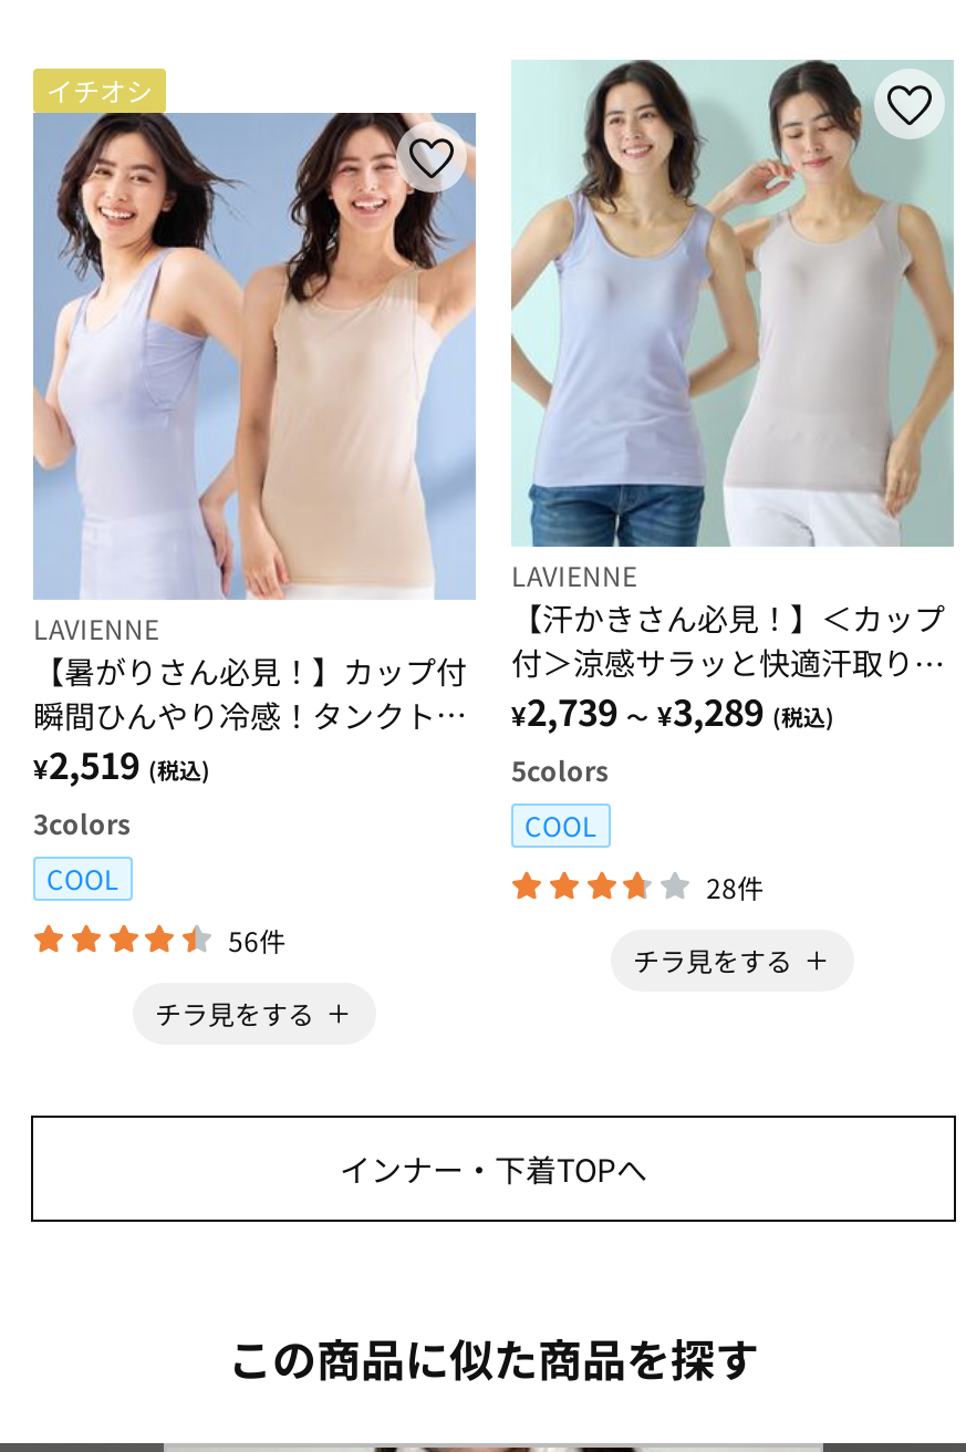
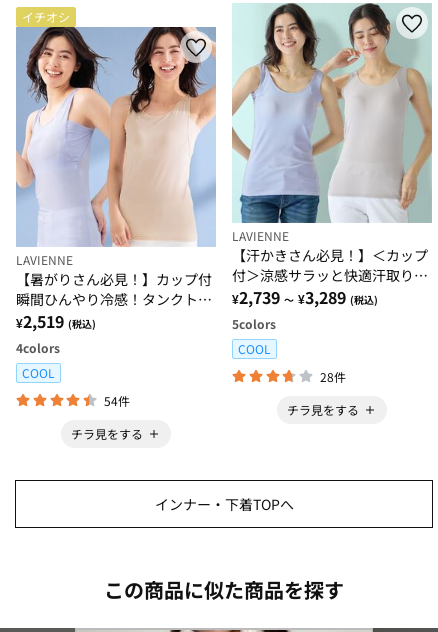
[33,803,131,840] 3colors -> [16,339,60,356] 4colors
[228,920,286,957] 56件 -> [104,391,130,408] 54件

